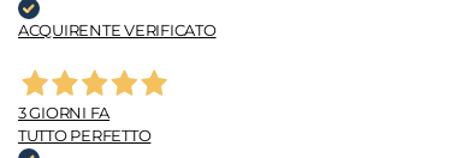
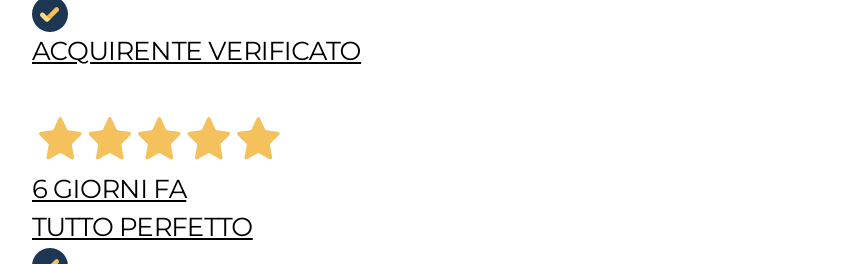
[18,103,110,122] 3 GIORNI FA -> [32,171,186,203] 6 GIORNI FA

